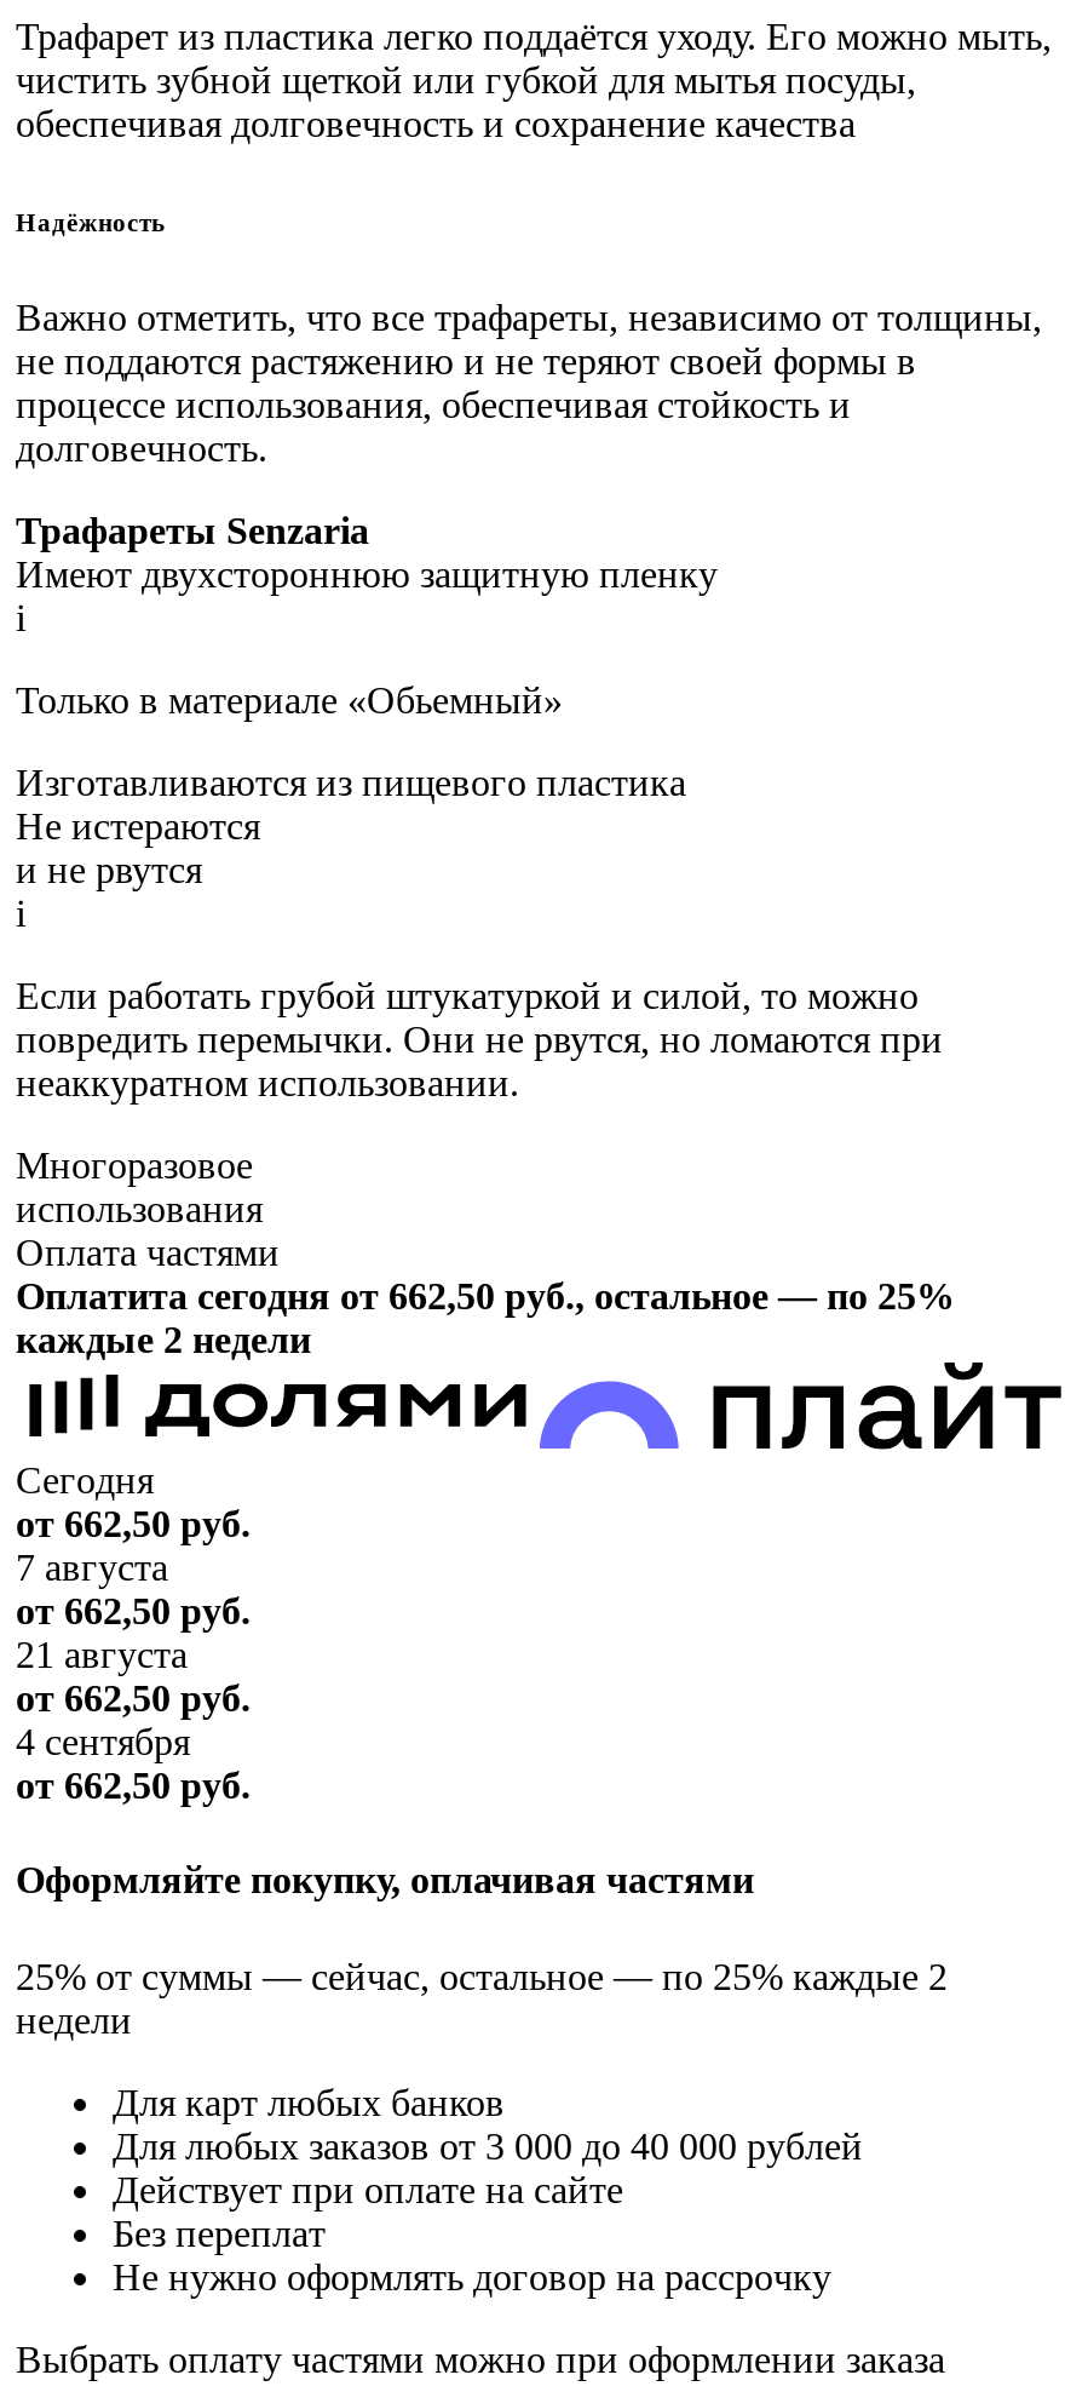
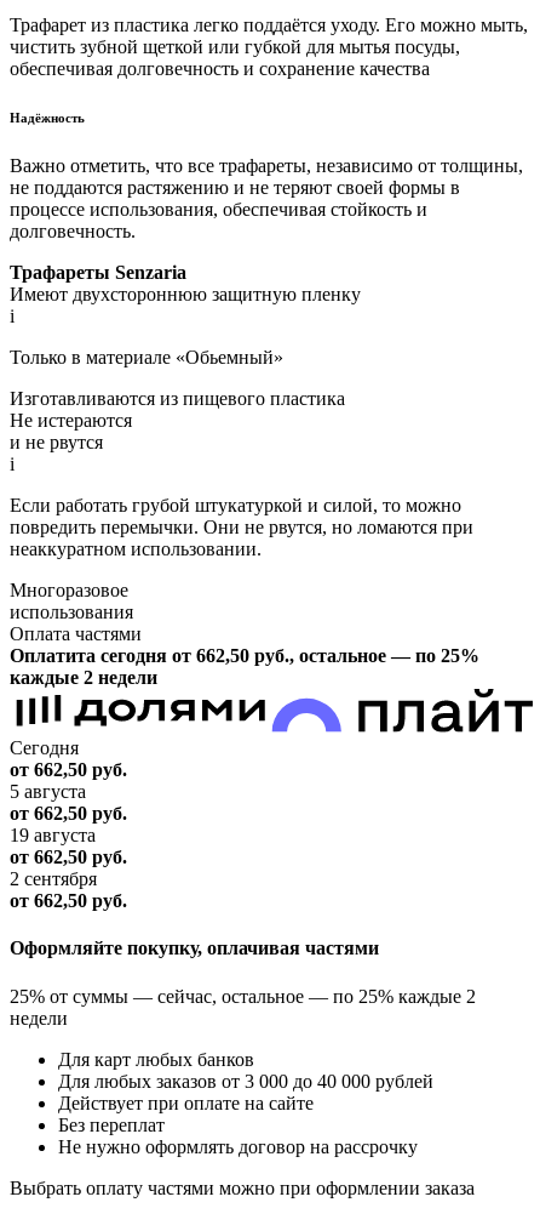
[16,1547,168,1588] 7 августа -> [10,781,86,802] 5 августа
[16,1634,188,1675] 21 августа -> [10,825,96,845] 19 августа
[16,1721,190,1762] 4 сентября -> [10,868,97,889] 2 сентября

